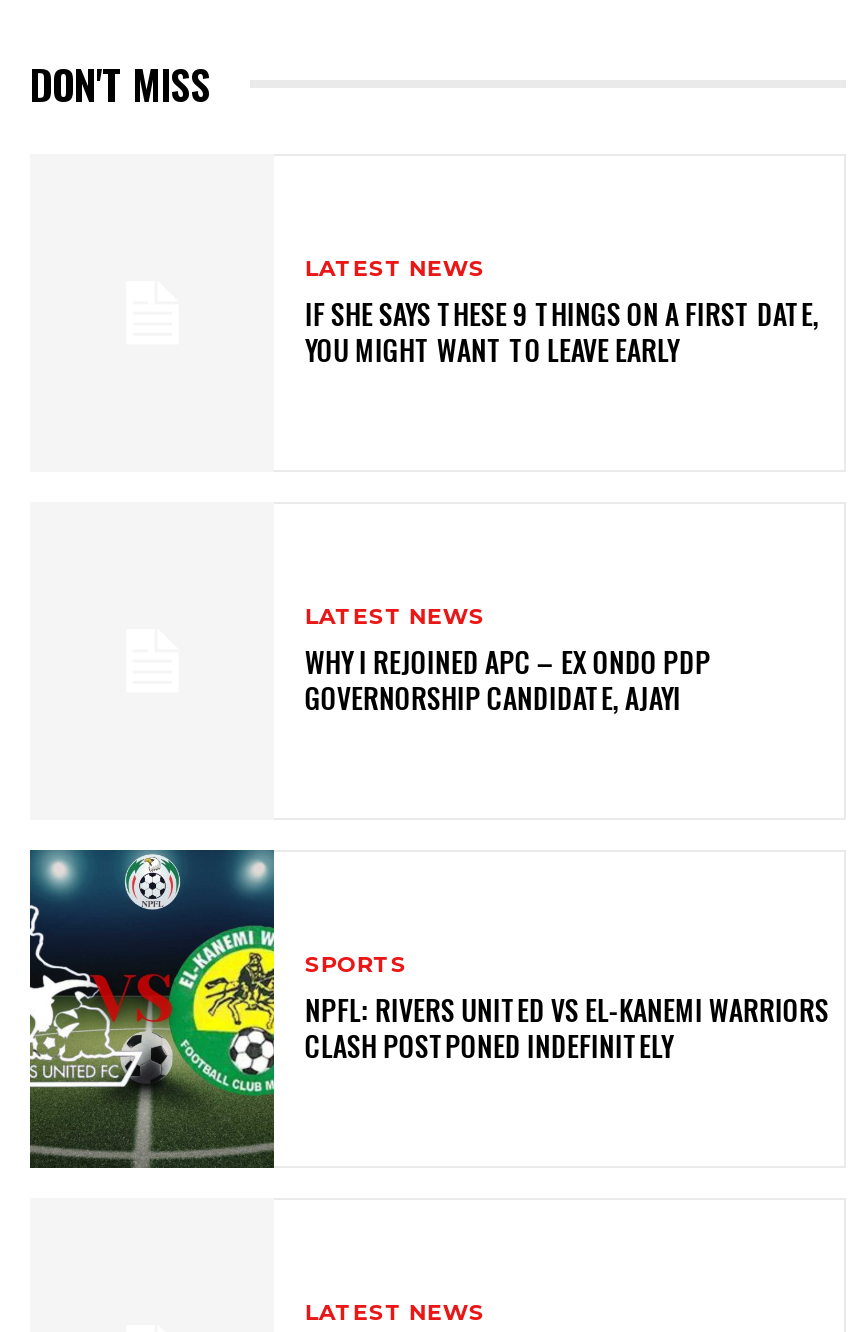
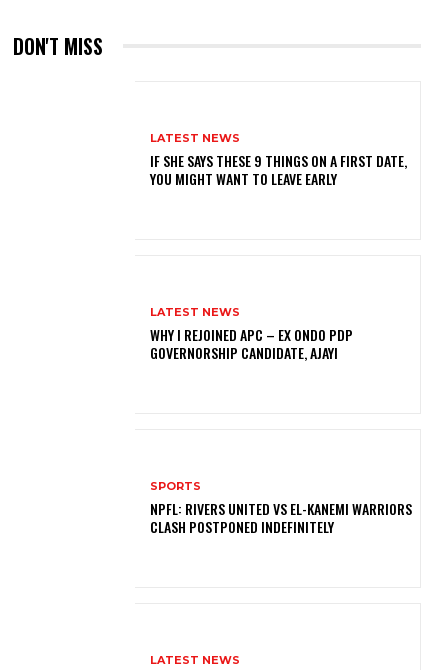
[28,848,276,1170] [image] -> none

